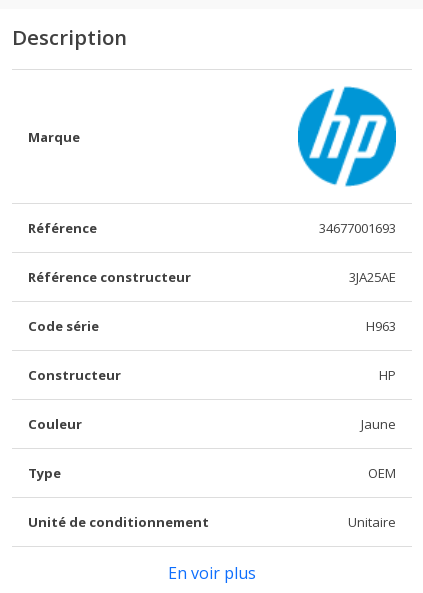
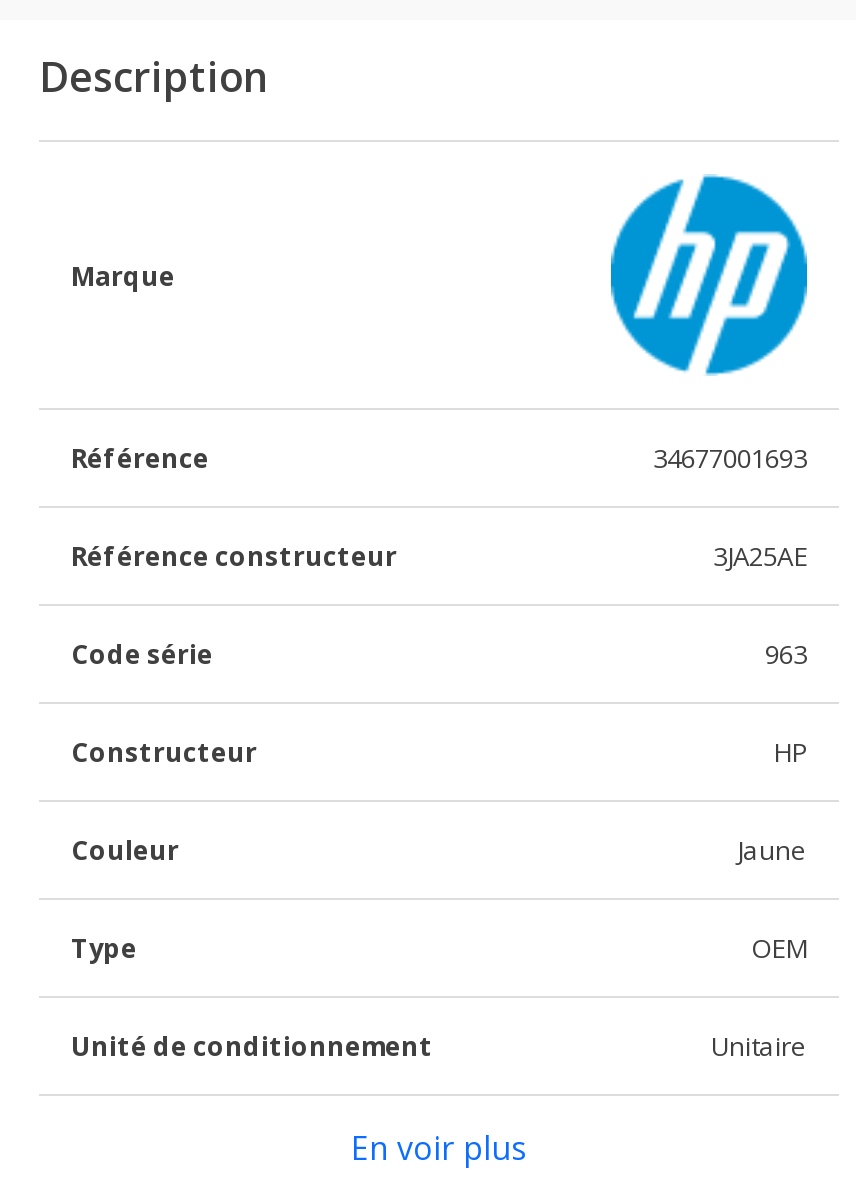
[366,317,396,335] H963 -> [765,636,807,672] 963

